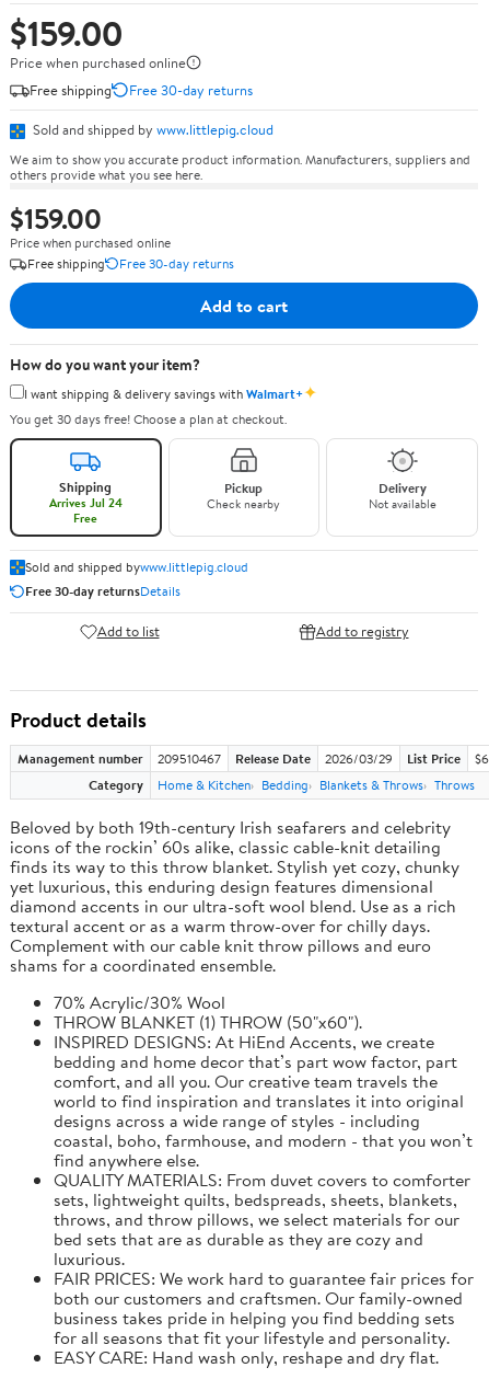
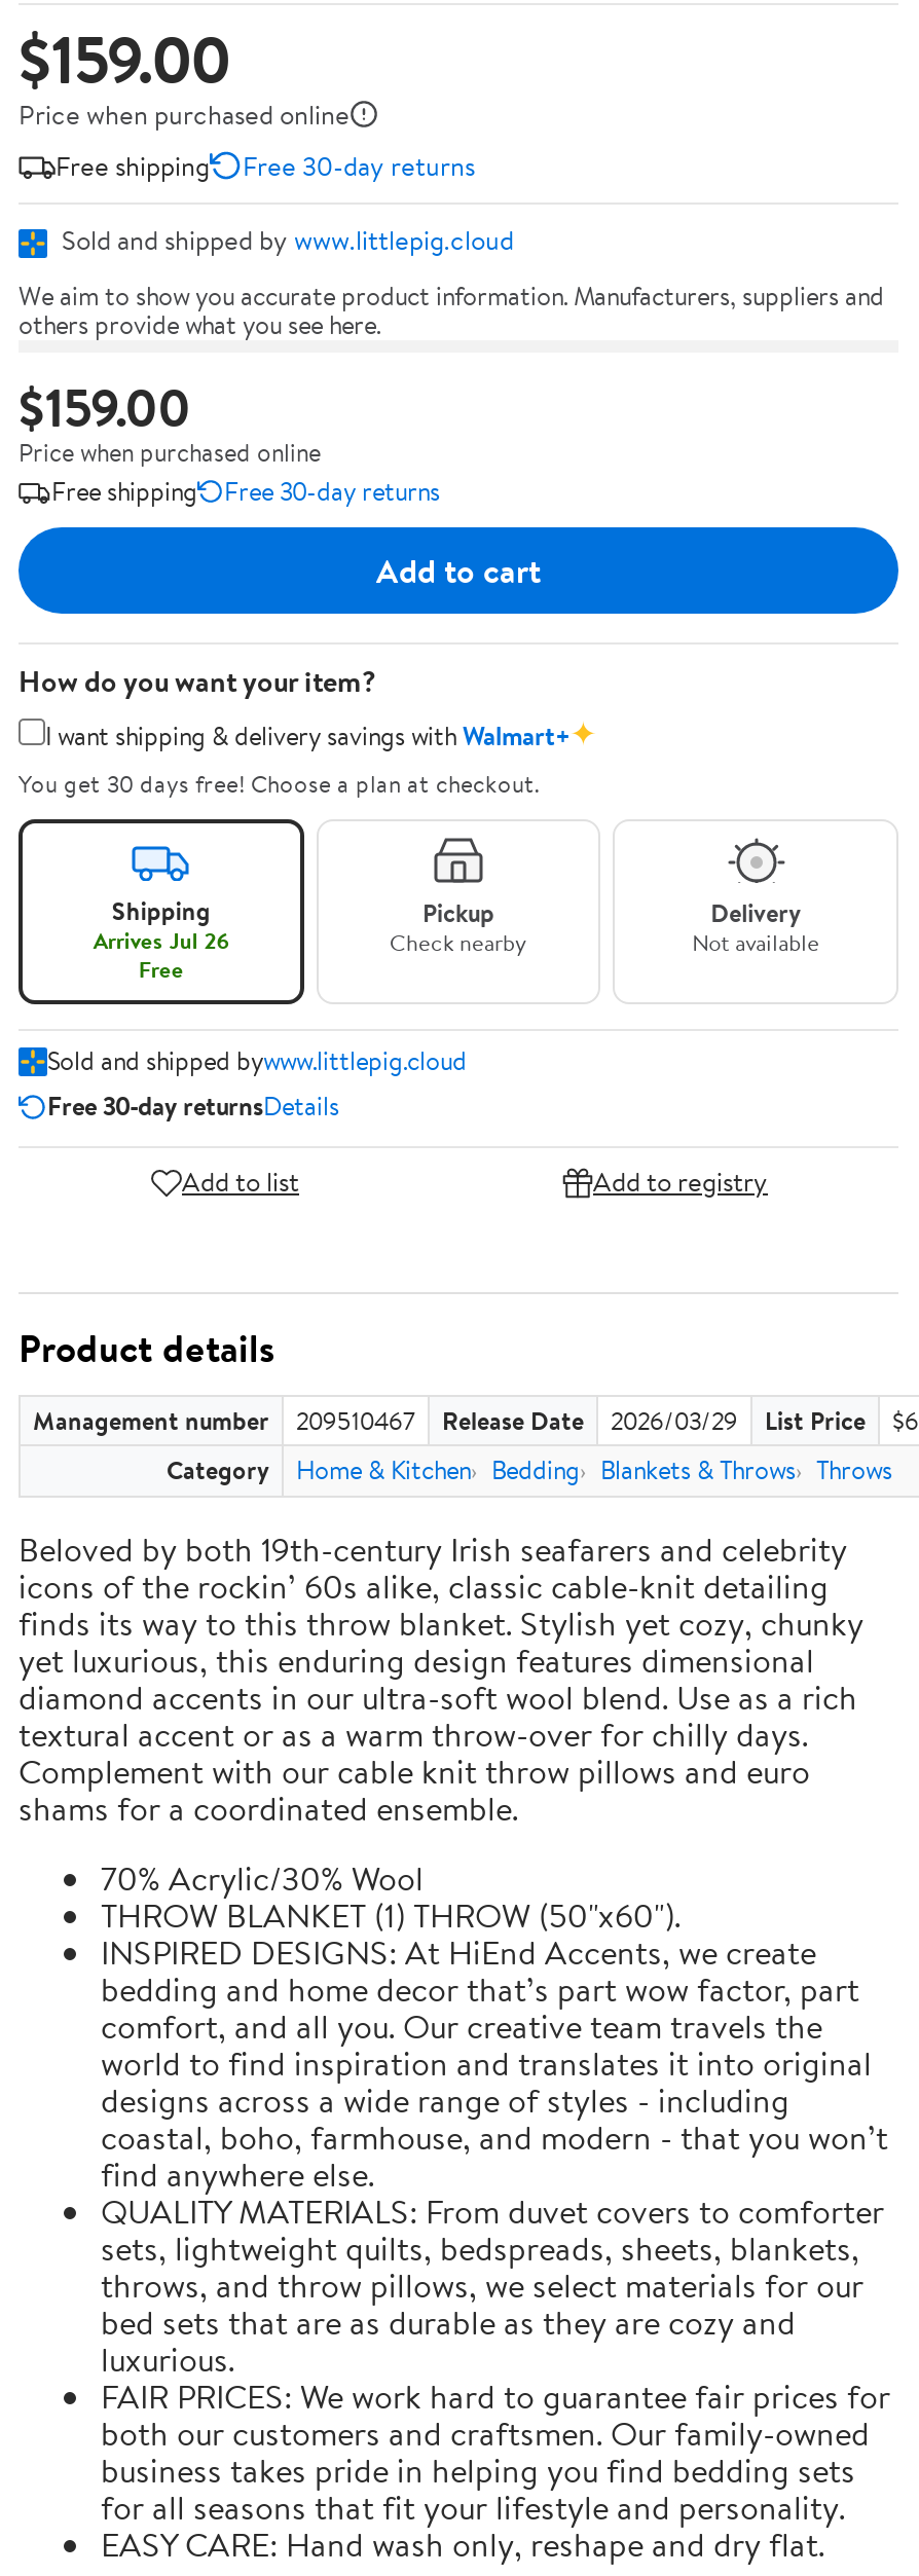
[49,494,122,512] Arrives Jul 24 -> [93,924,229,957] Arrives Jul 26

